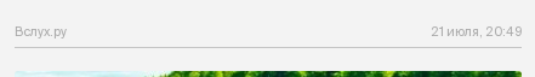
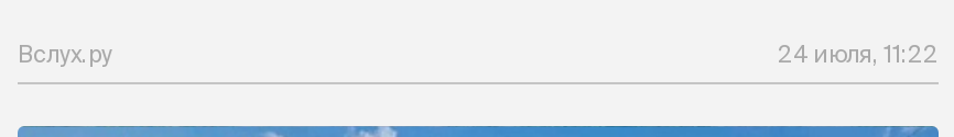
[431,23,522,38] 21 июля, 20:49 -> [778,39,939,66] 24 июля, 11:22

